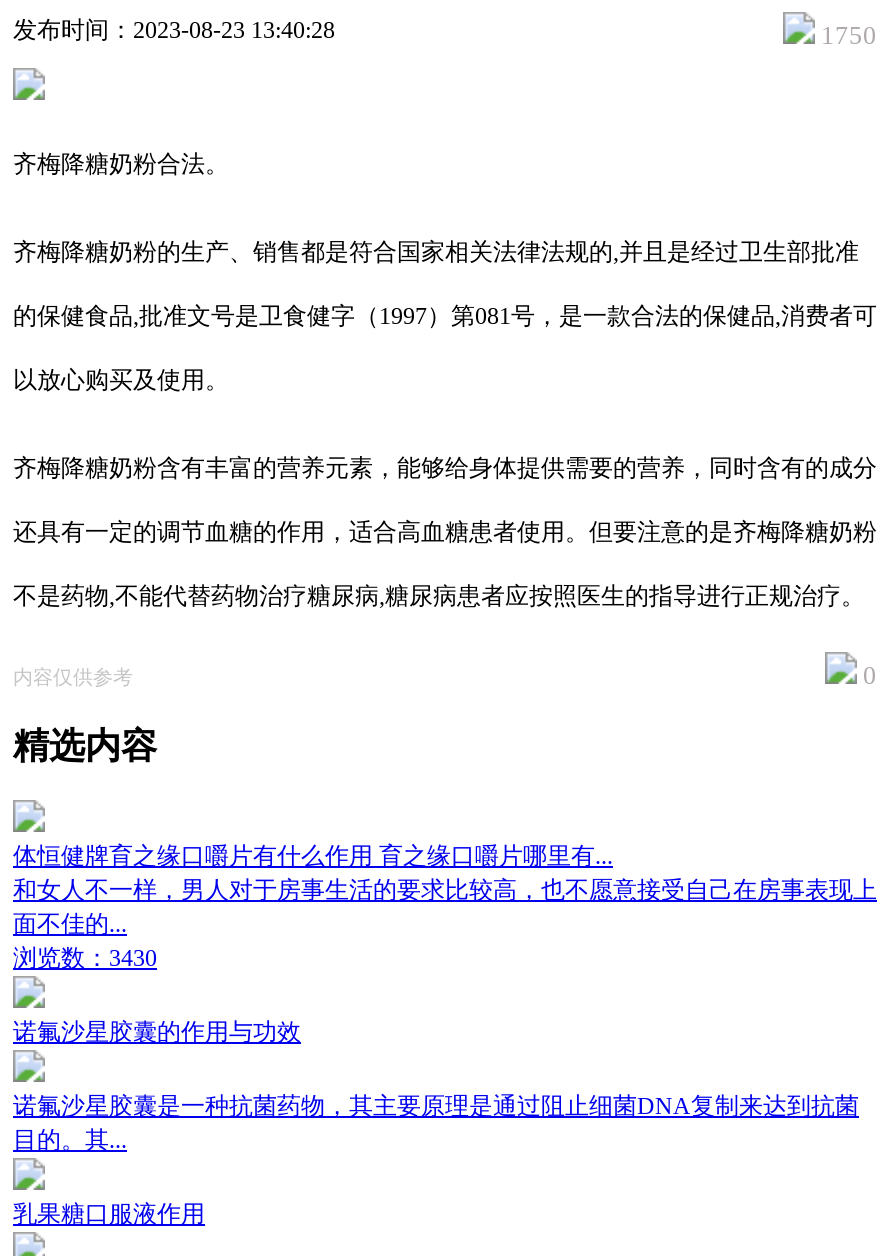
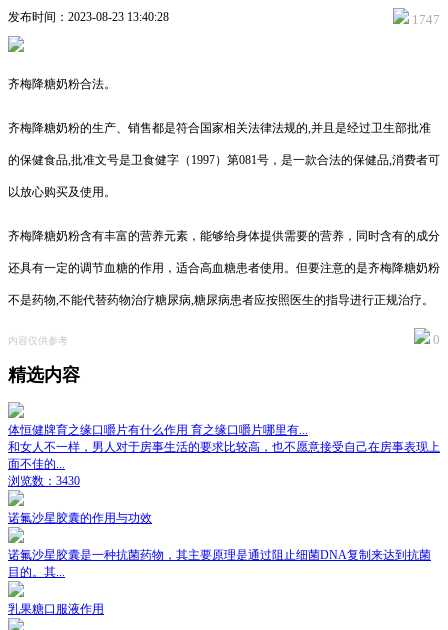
[821,22,877,50] 1750 -> [412,13,440,27] 1747

